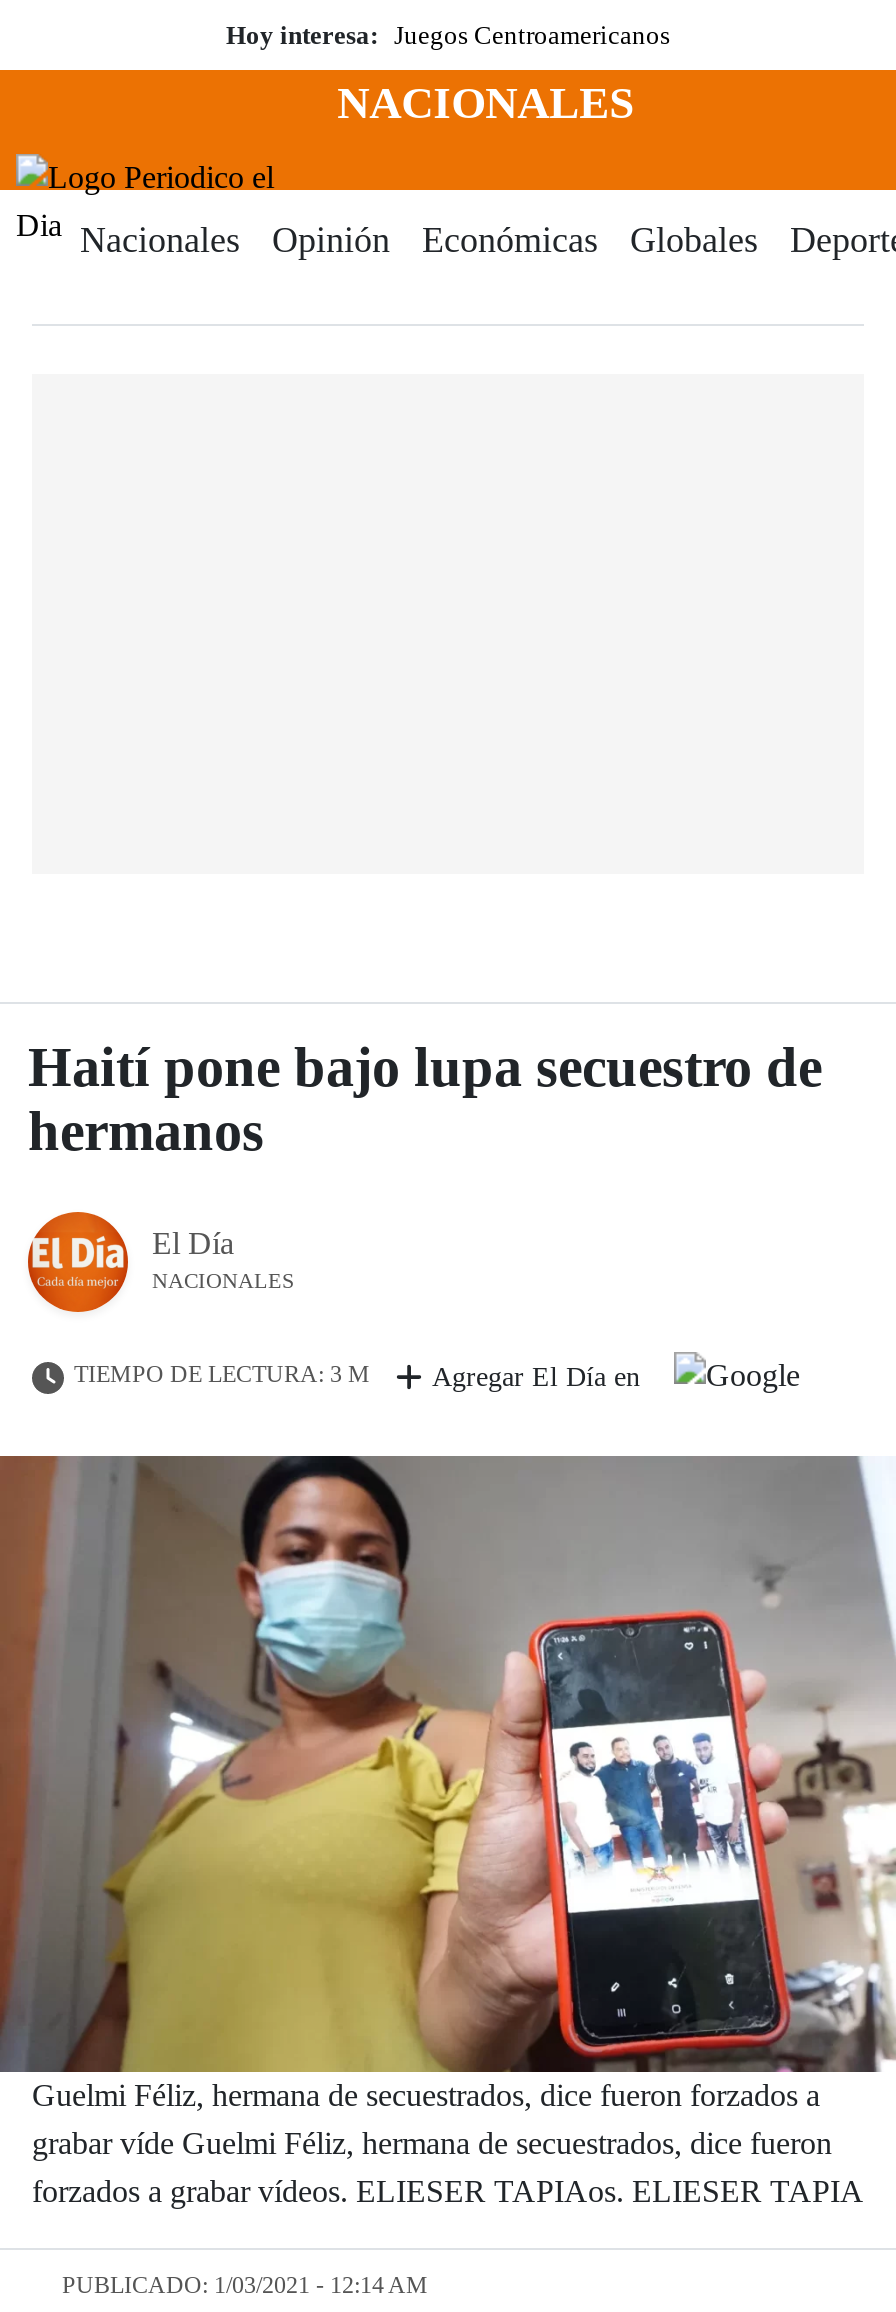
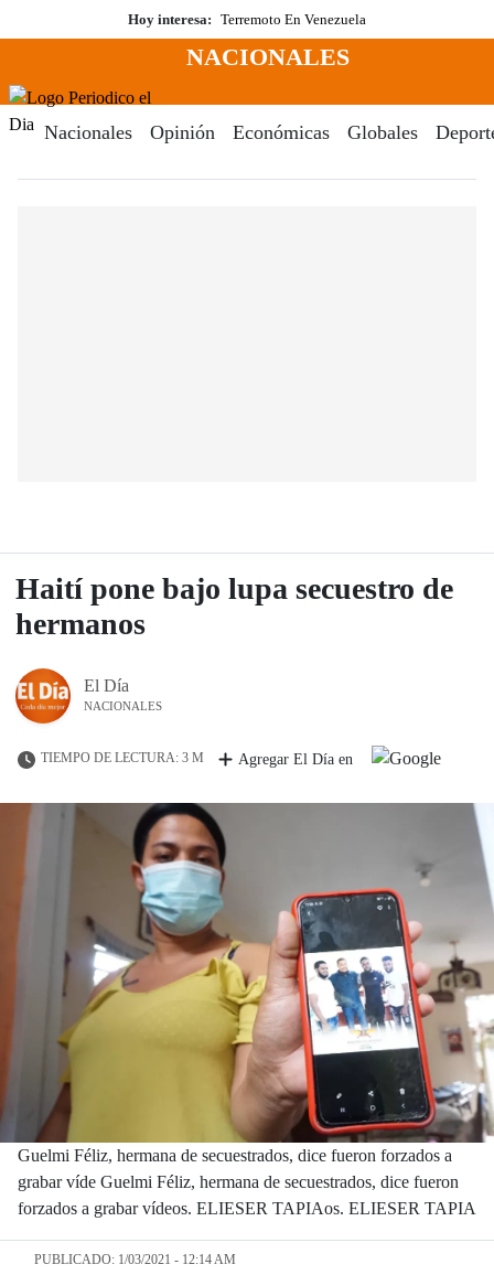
[226,20,670,50] Hoy interesa: Juegos Centroamericanos -> [128,11,366,28] Hoy interesa: Terremoto En Venezuela

